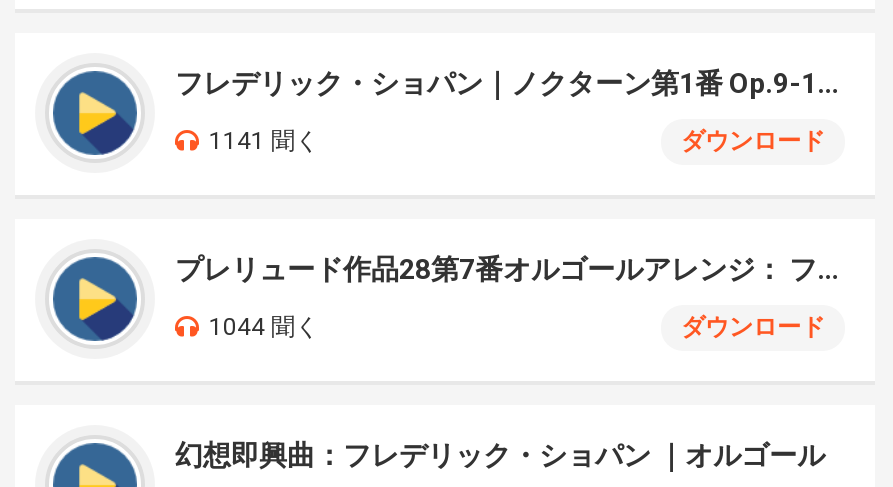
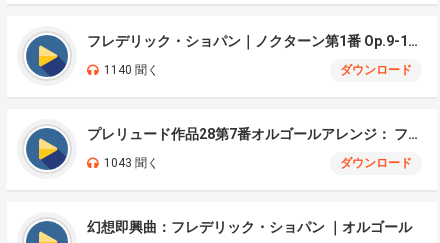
[209,127,319,155] 1141 聞く -> [104,63,159,77] 1140 聞く
[209,313,319,341] 1044 聞く -> [104,156,159,170] 1043 聞く

